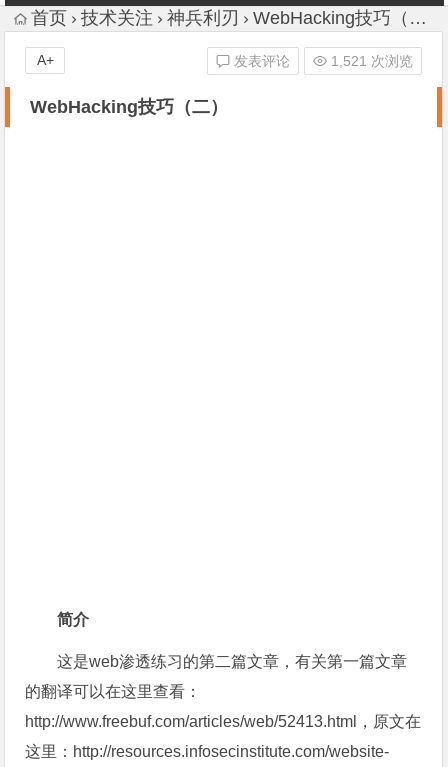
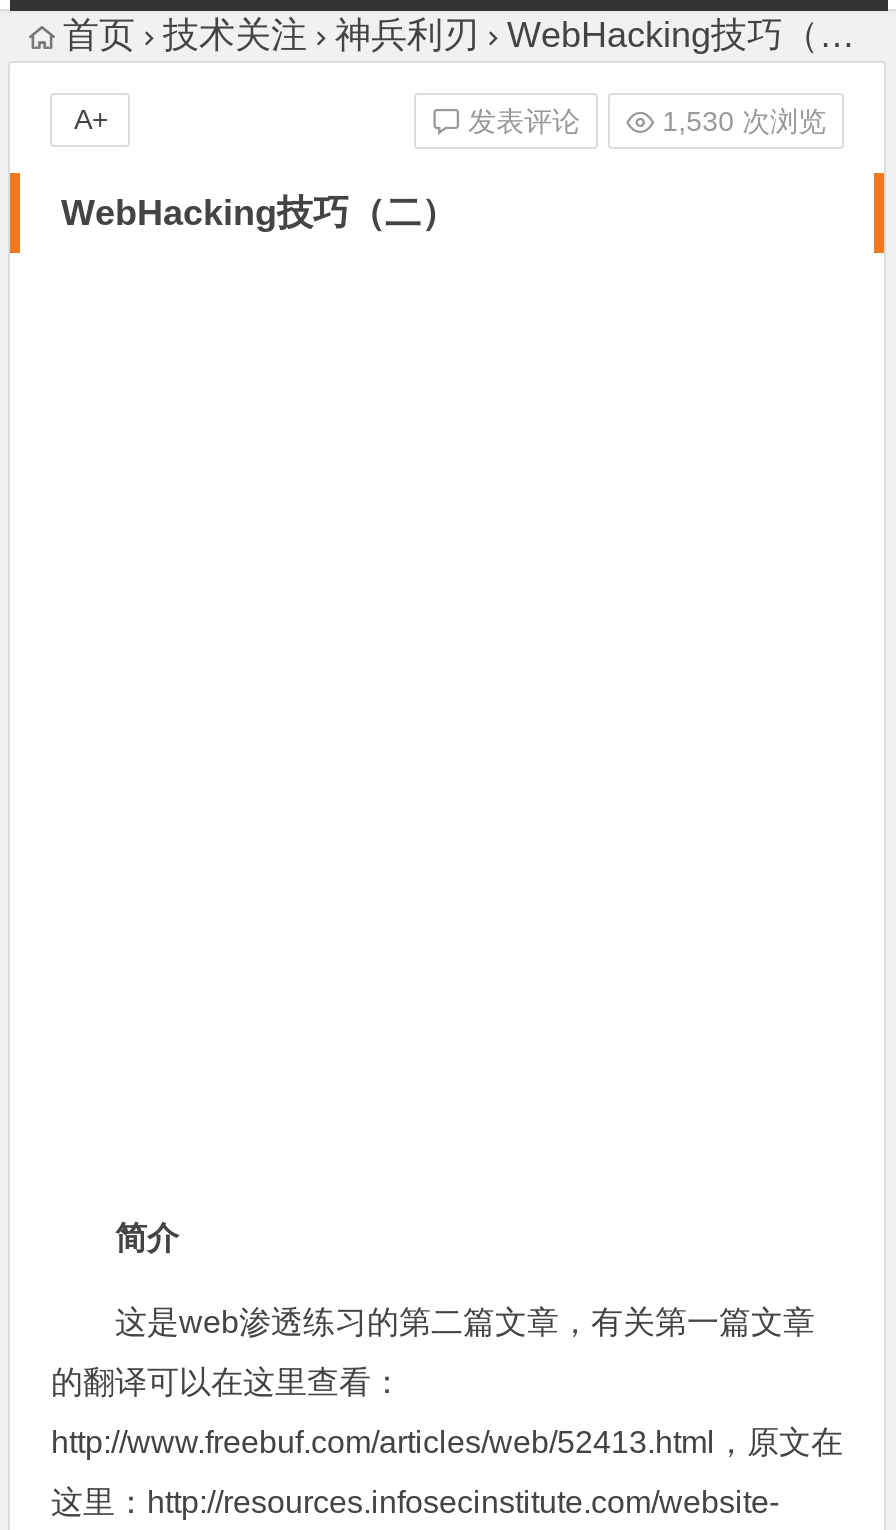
[327,53,413,69] 1,521 次浏览 -> [654,105,826,137] 1,530 次浏览

